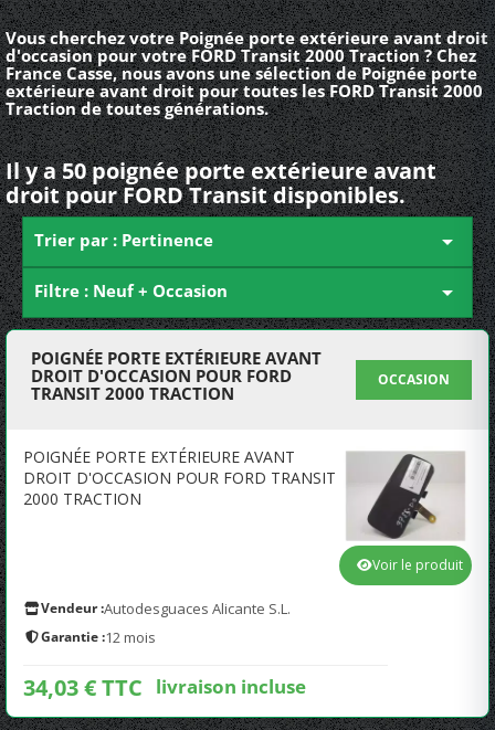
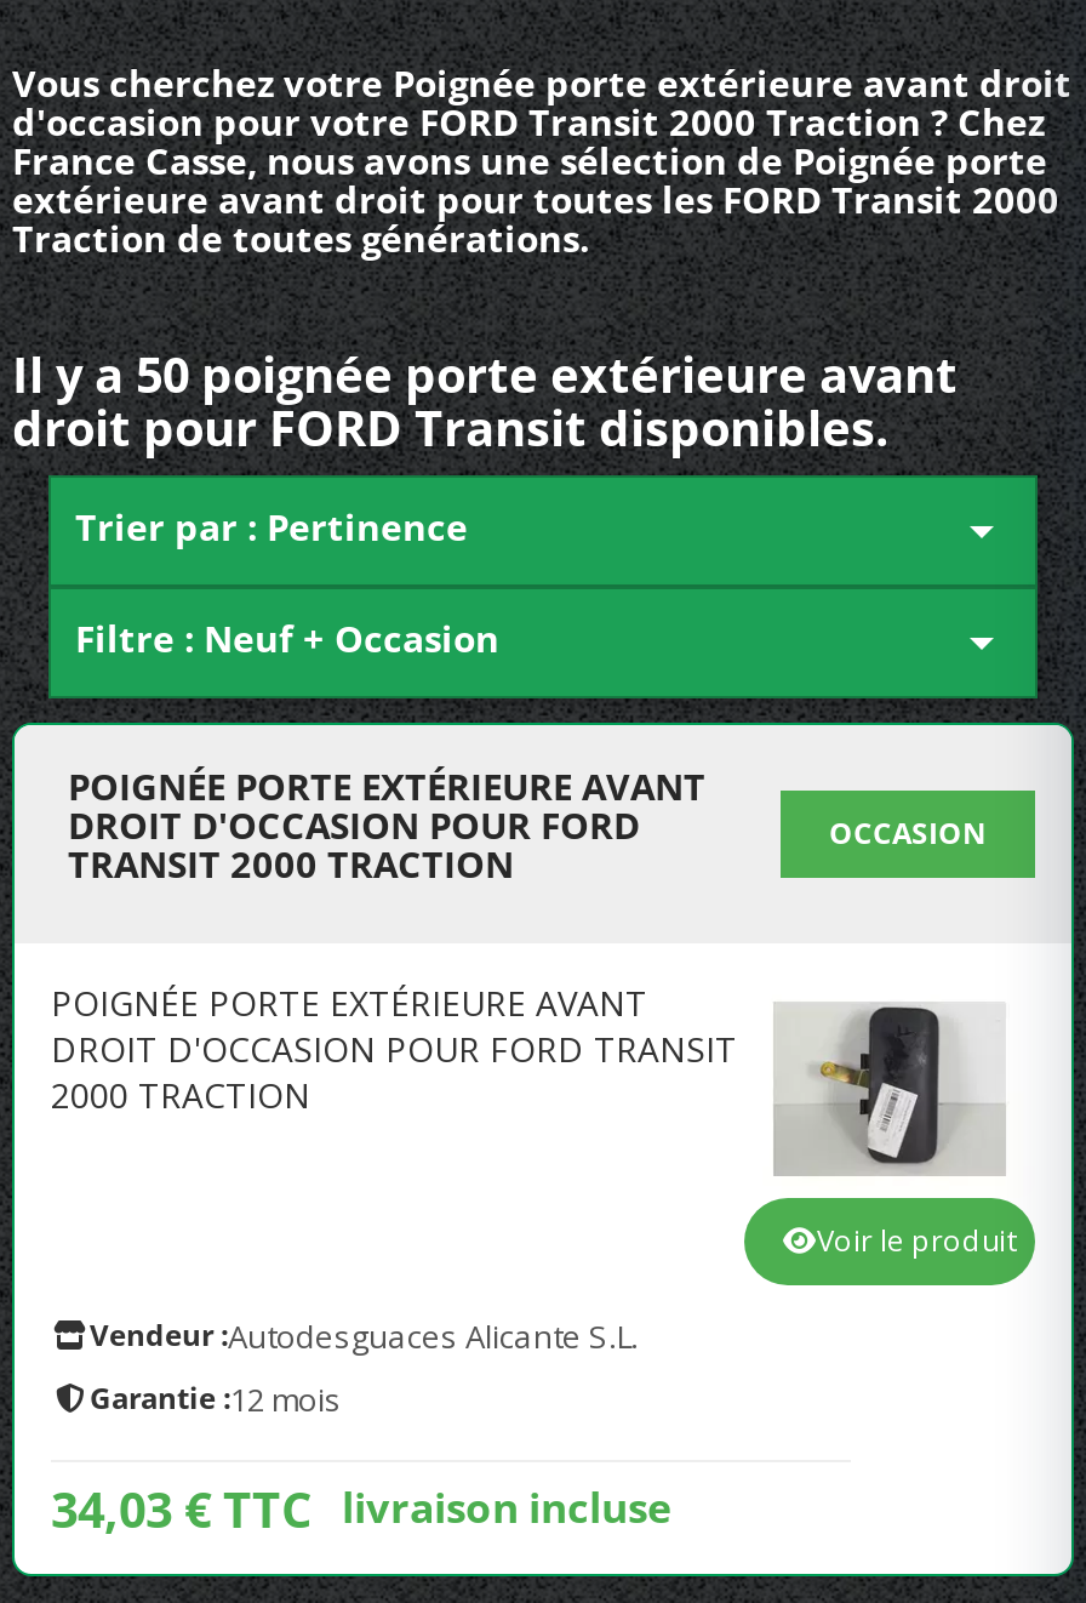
[346,451,465,541] [image] -> [761,992,1018,1186] [image]

